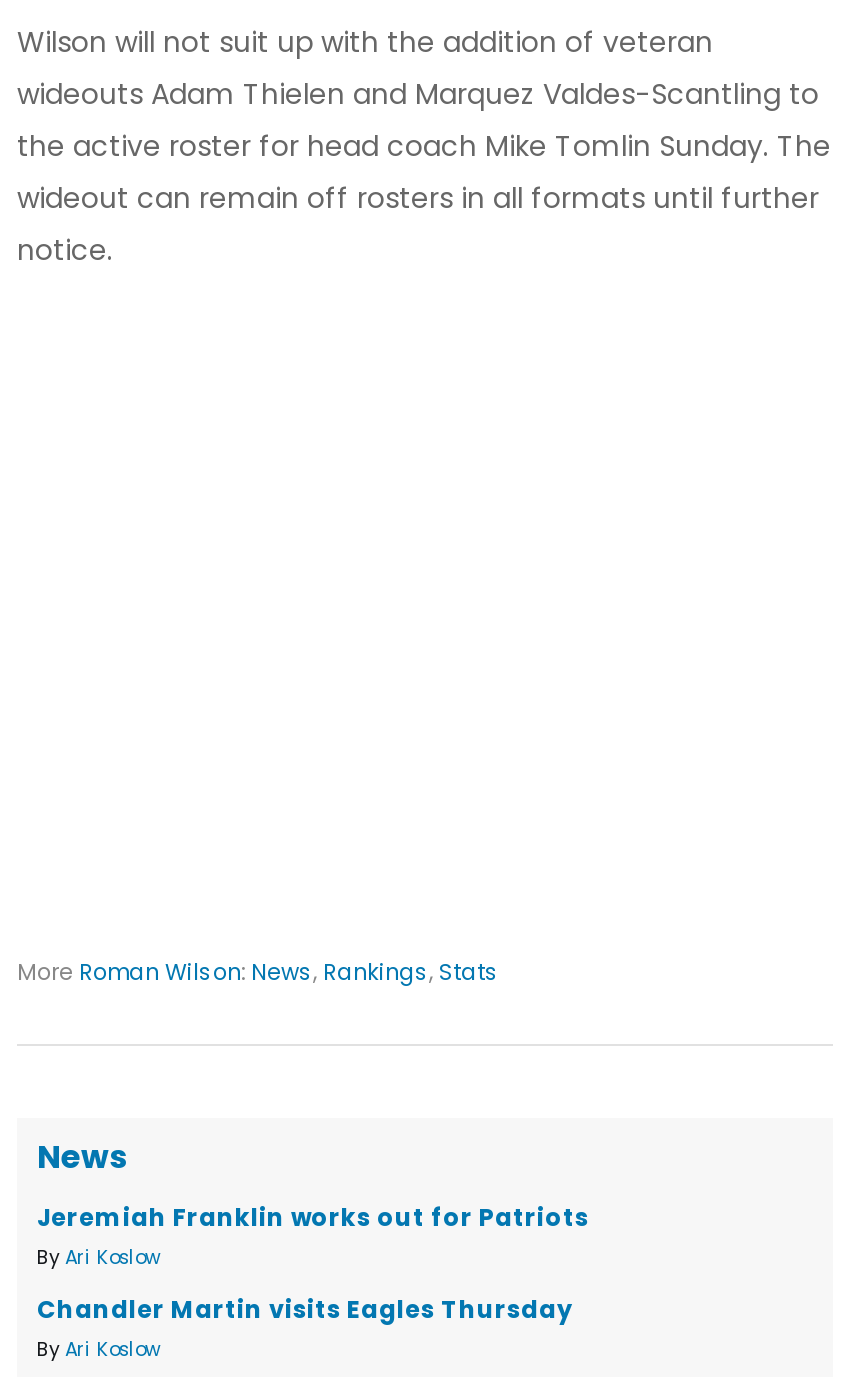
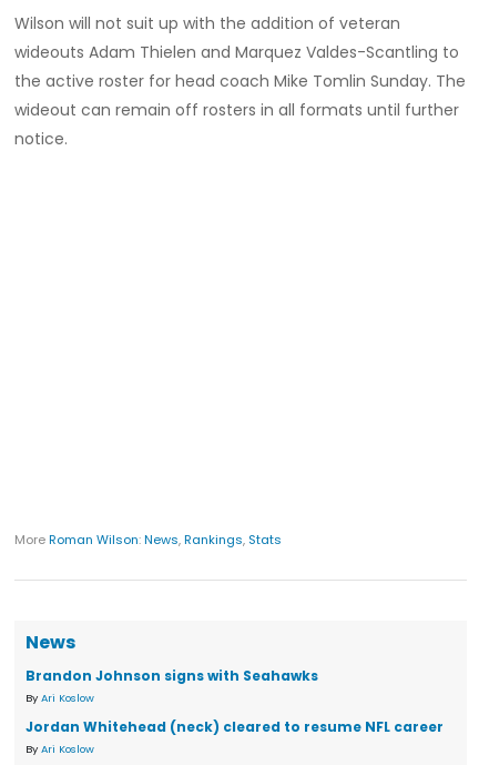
[37,1201,589,1235] Jeremiah Franklin works out for Patriots -> [26,667,318,686] Brandon Johnson signs with Seahawks
[37,1293,573,1327] Chandler Martin visits Eagles Thursday -> [26,718,444,737] Jordan Whitehead (neck) cleared to resume NFL career

